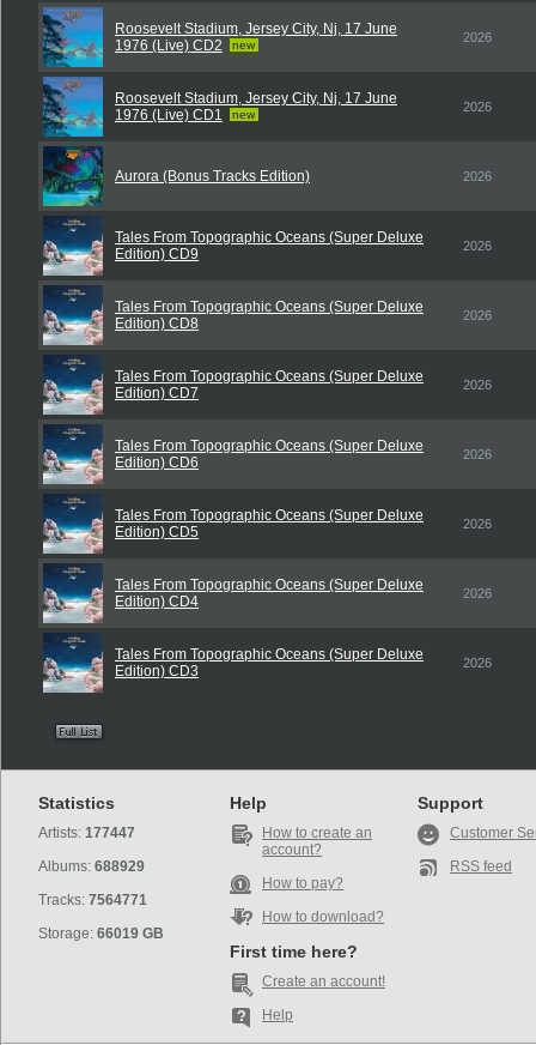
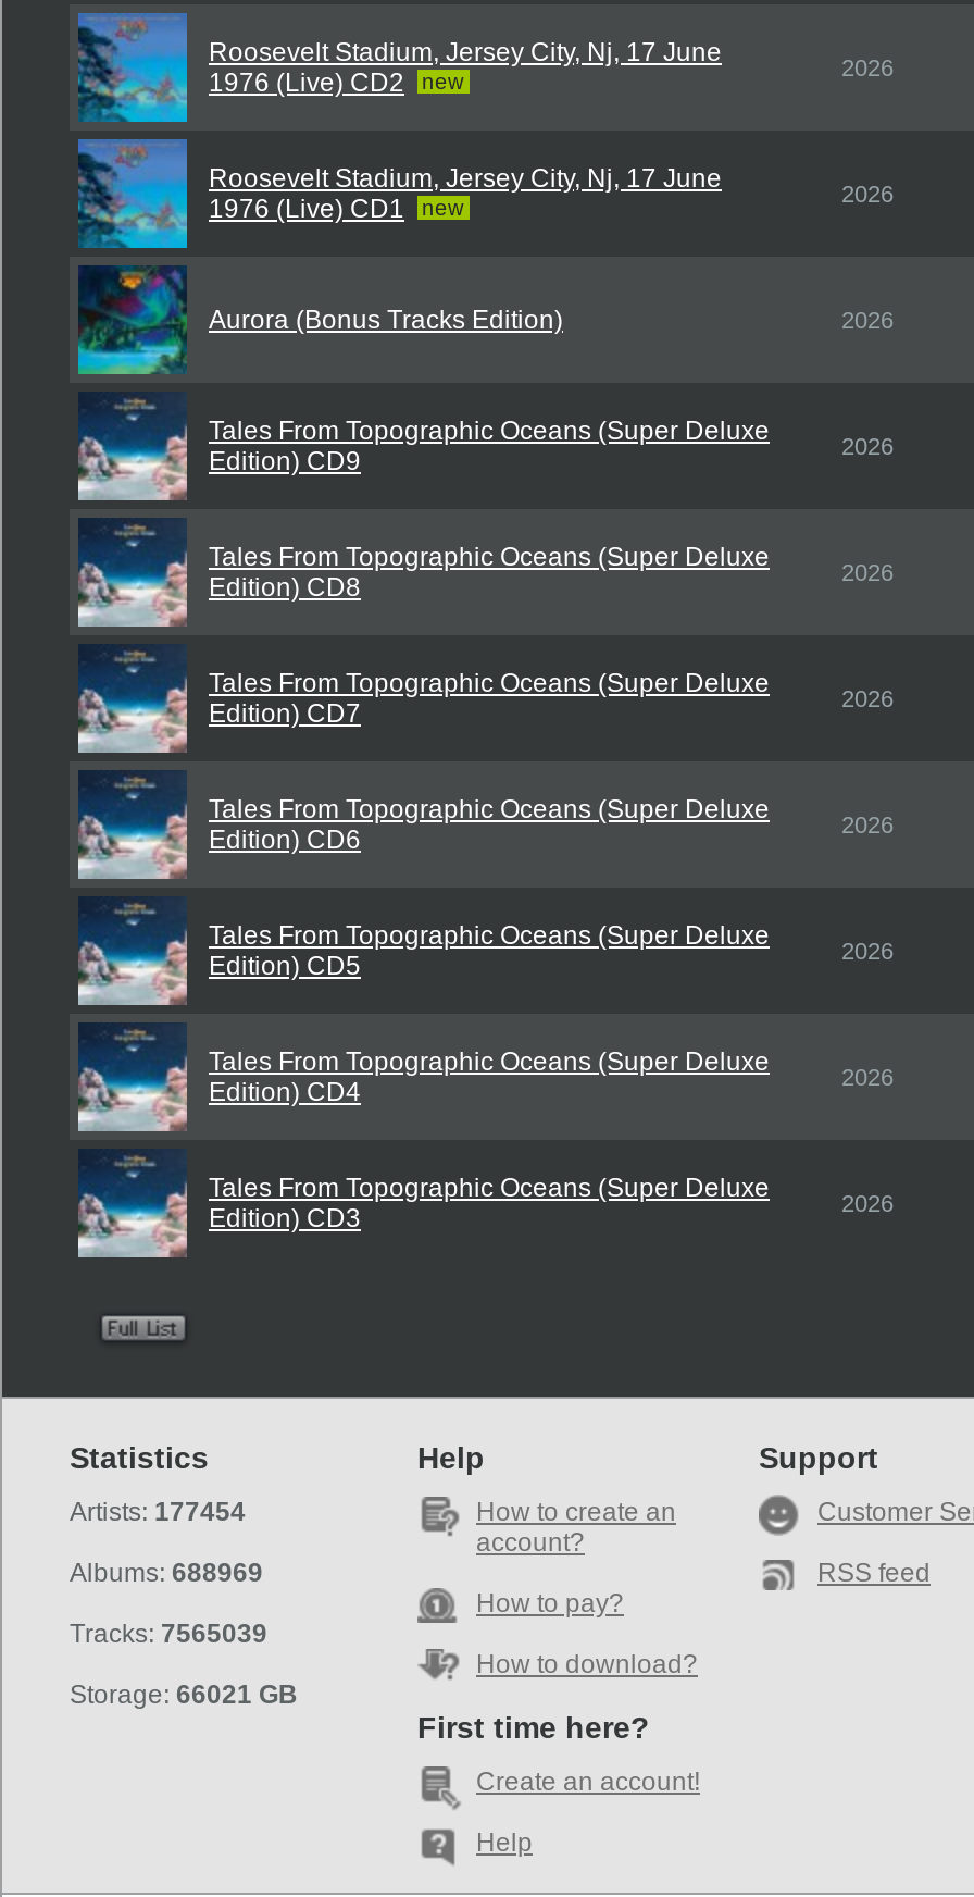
[38,824,135,841] Artists: 177447 -> [70,1497,246,1527] Artists: 177454
[38,858,145,875] Albums: 688929 -> [70,1558,263,1588] Albums: 688969
[38,892,147,908] Tracks: 7564771 -> [70,1619,267,1649] Tracks: 7565039
[38,925,164,942] Storage: 66019 GB -> [70,1679,298,1710] Storage: 66021 GB

